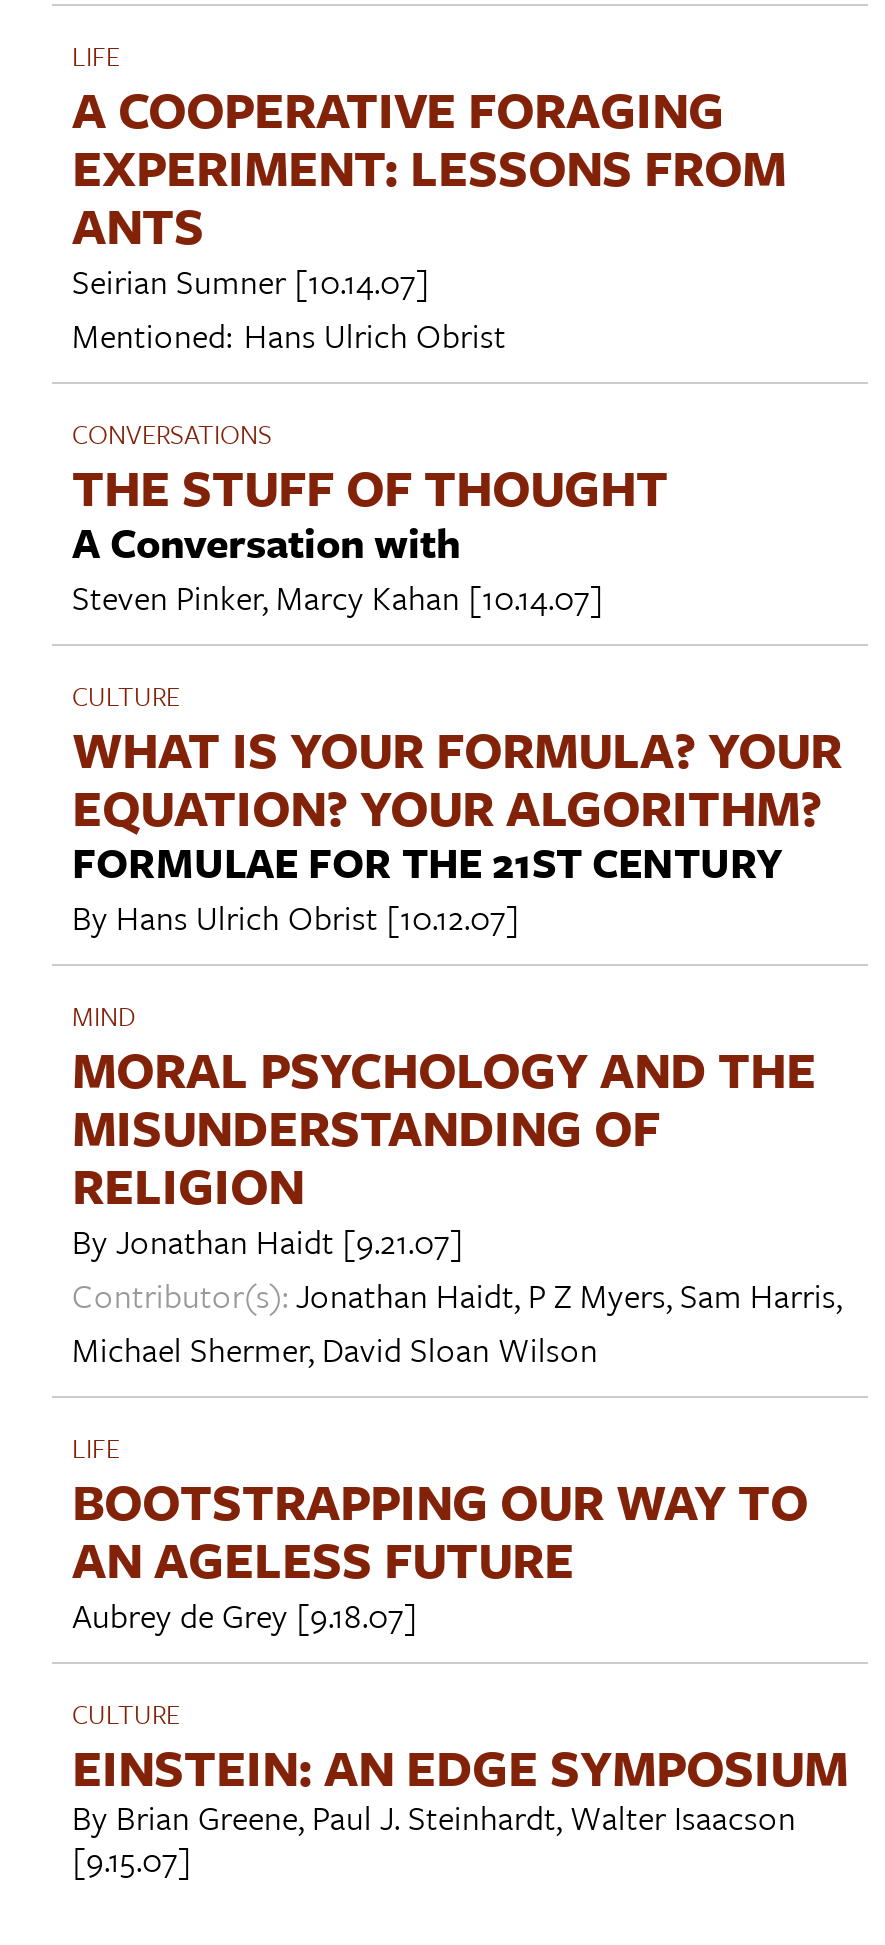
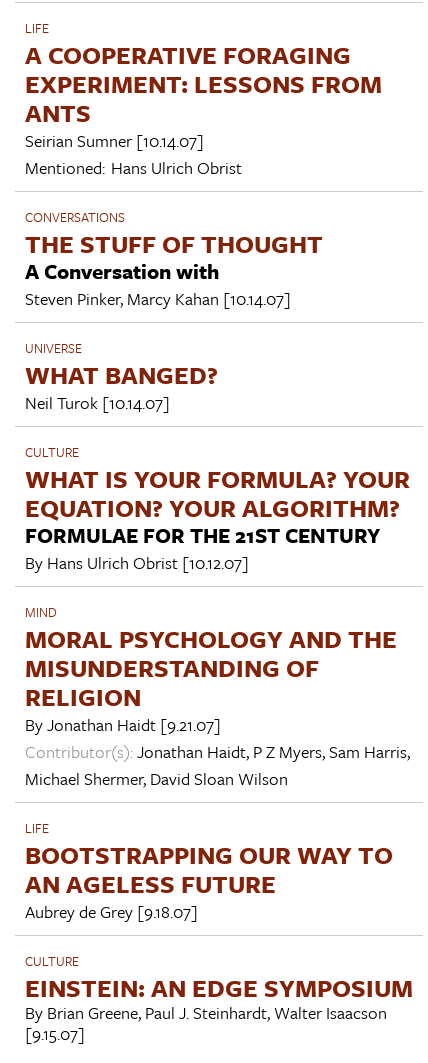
none -> [25,338,218,415] UNIVERSE | WHAT BANGED? | Neil Turok [10.14.07]

